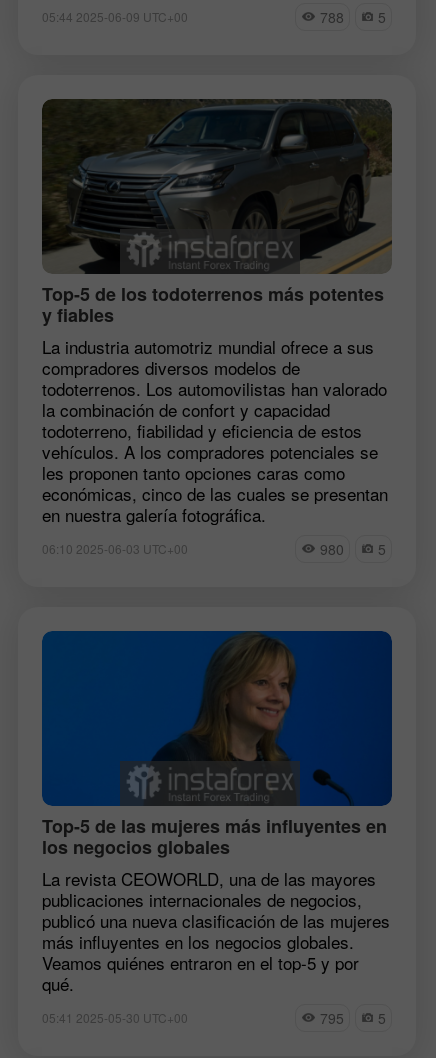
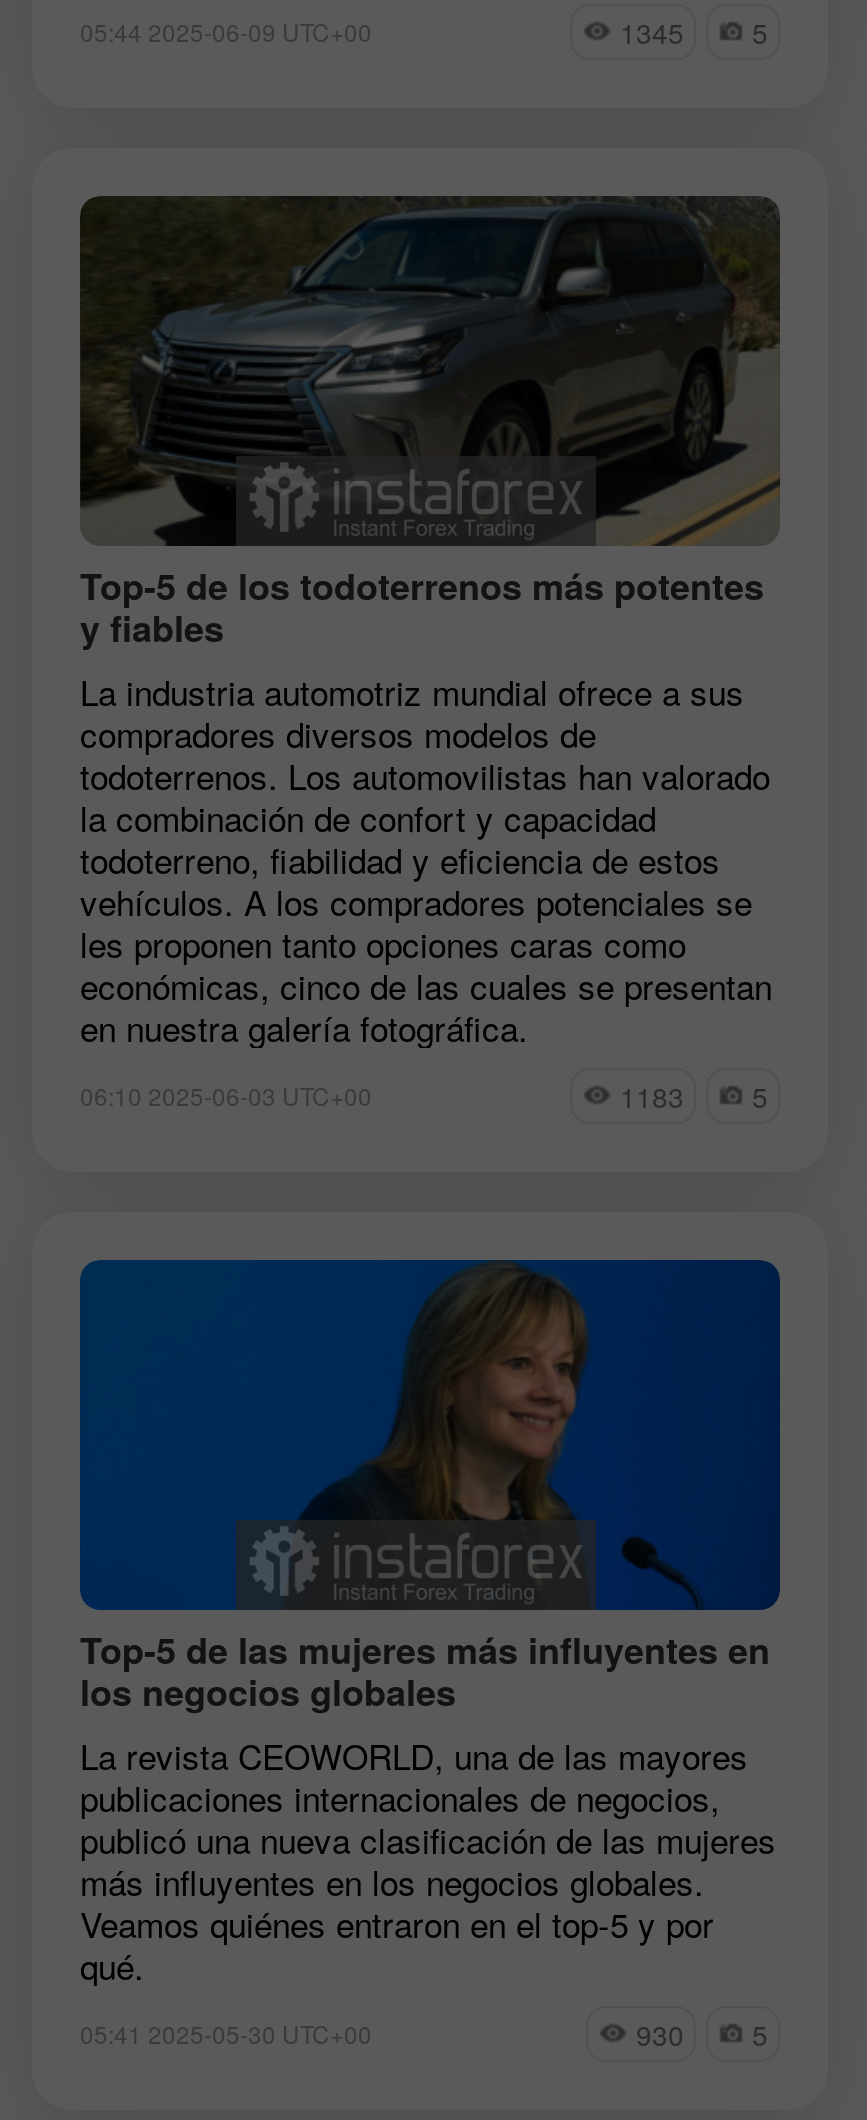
[320,7,386,27] 788 5 -> [620,12,768,52] 1345 5
[320,539,386,559] 980 5 -> [620,1076,768,1116] 1183 5
[320,1008,386,1028] 795 5 -> [636,2014,768,2054] 930 5

